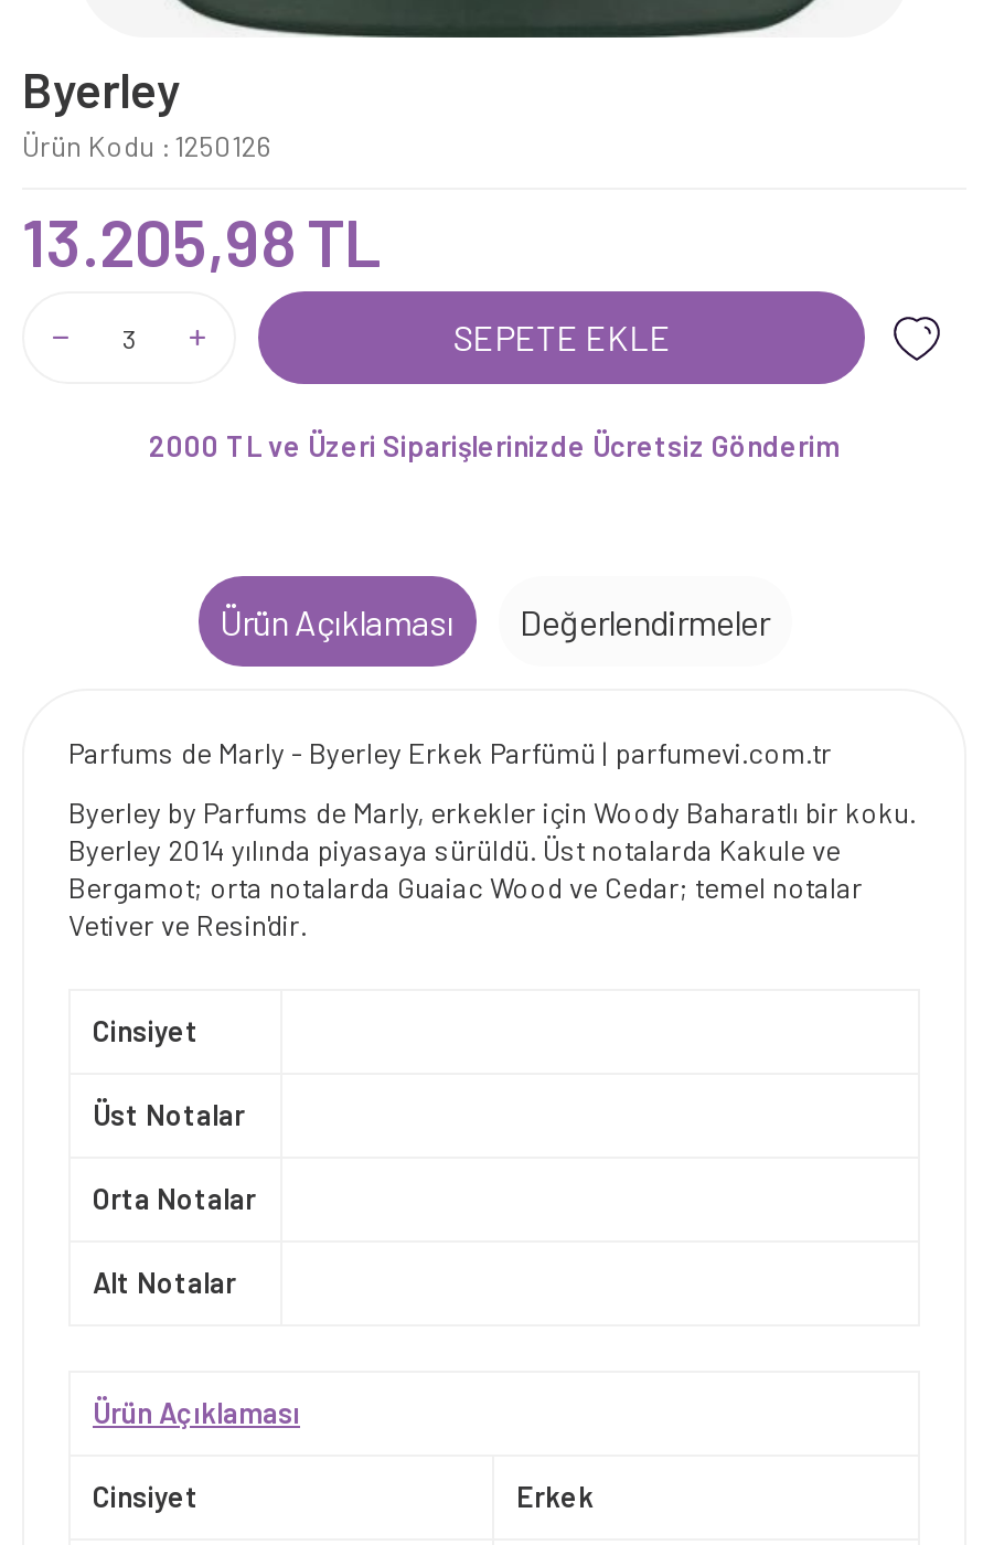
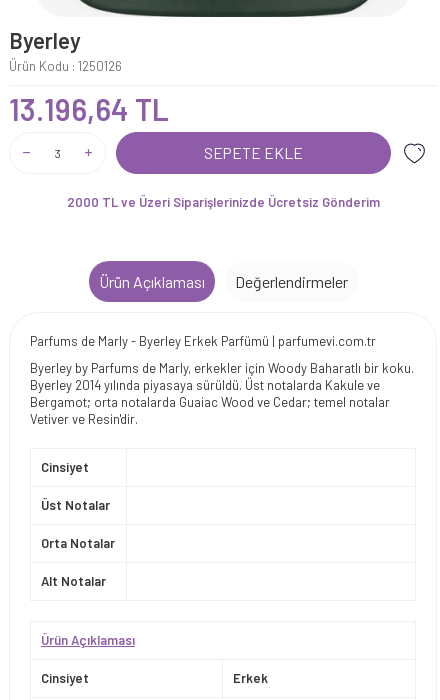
[22,201,382,281] 13.205,98 TL -> [9,91,169,127] 13.196,64 TL

